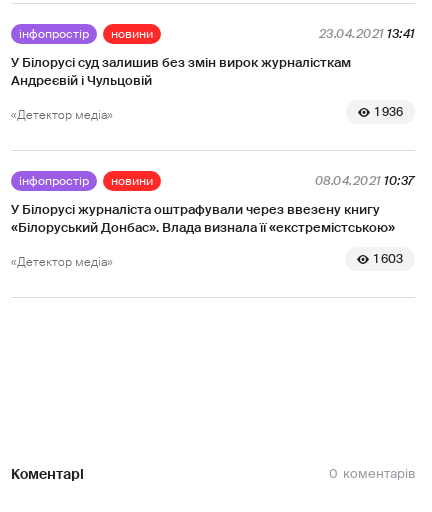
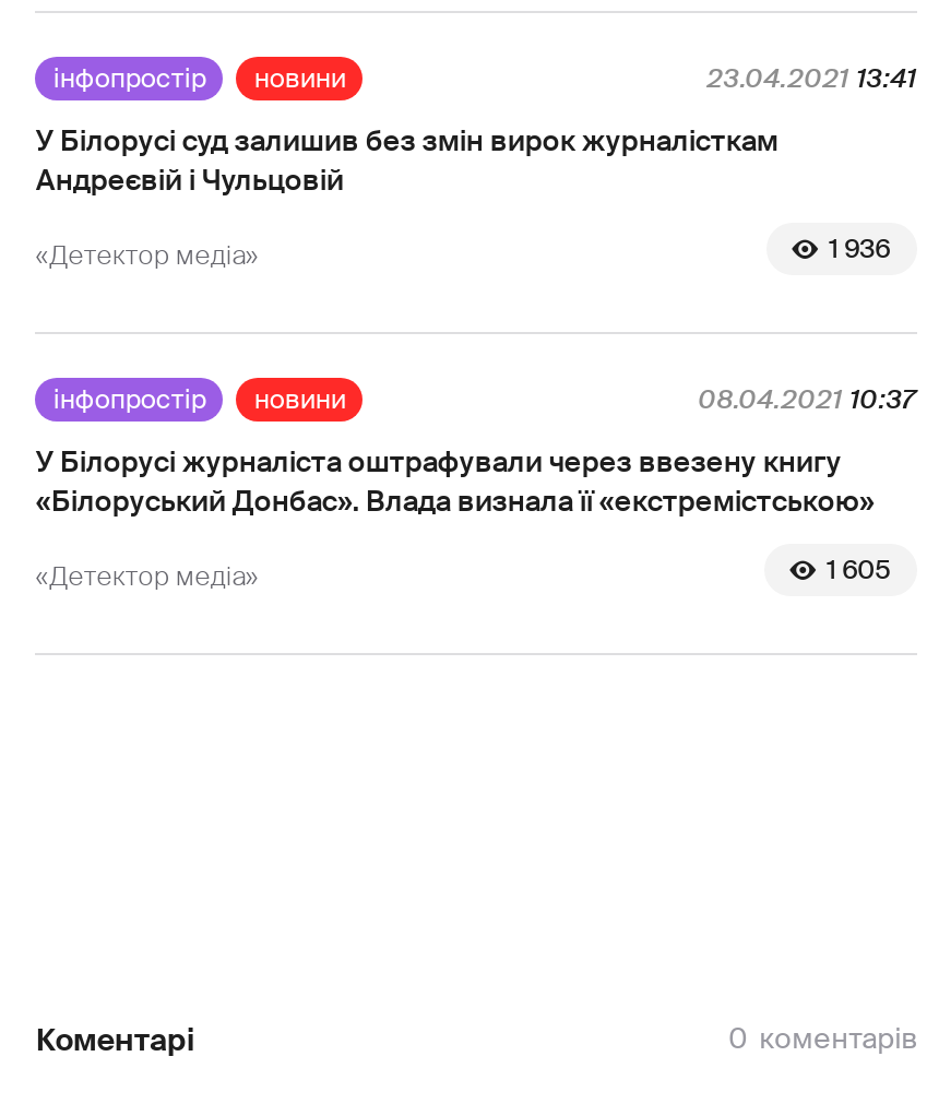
[374,251,403,267] 1 603 -> [827,553,890,588] 1 605

